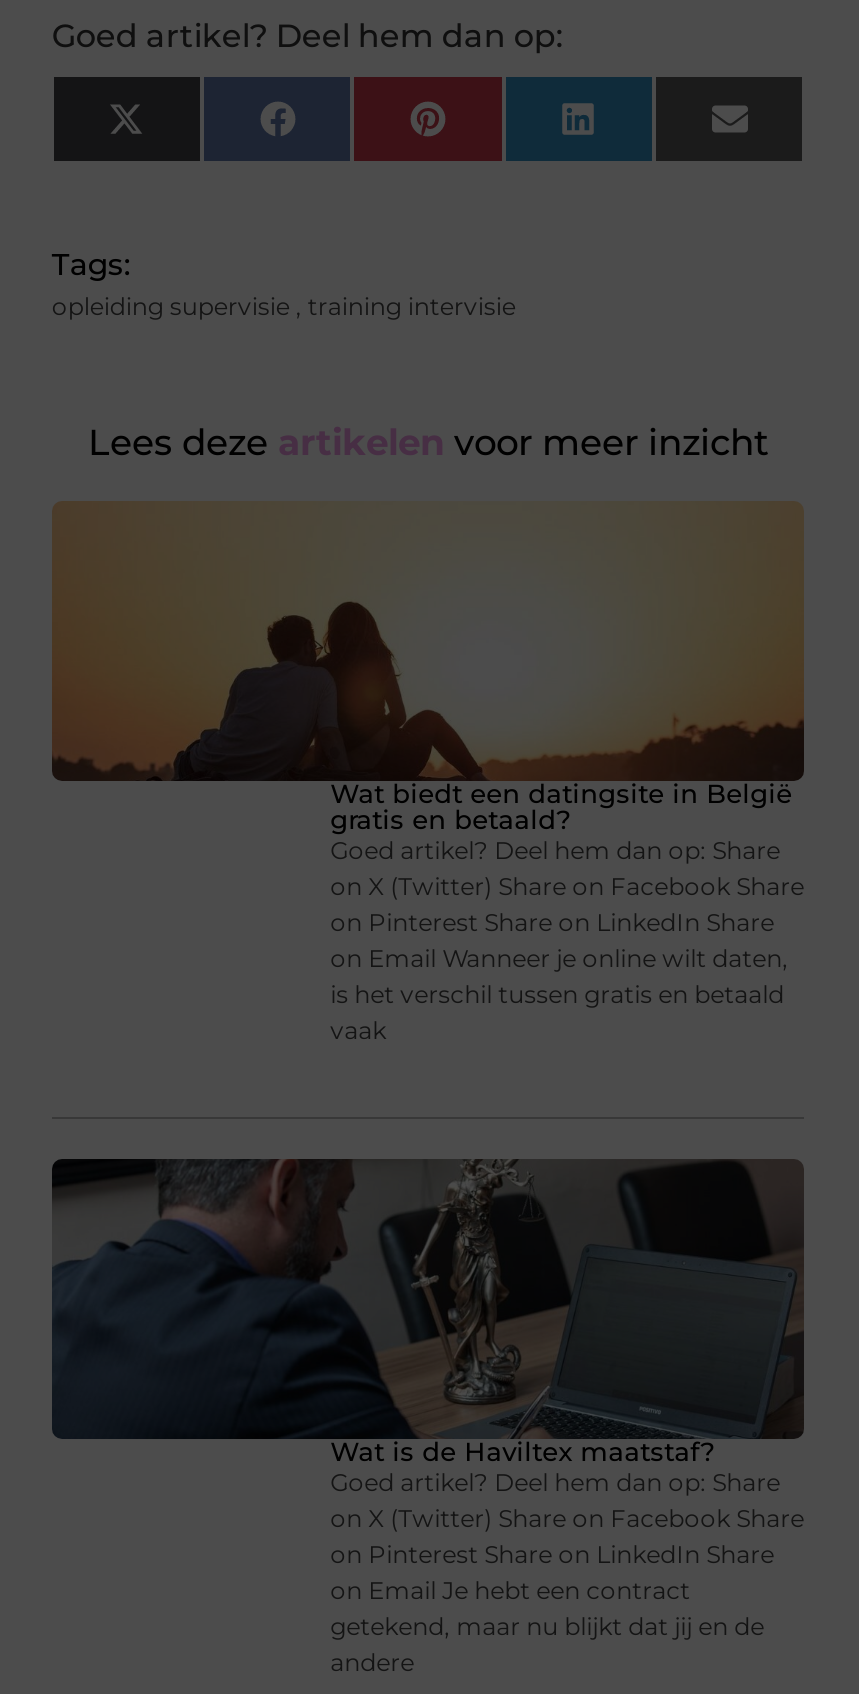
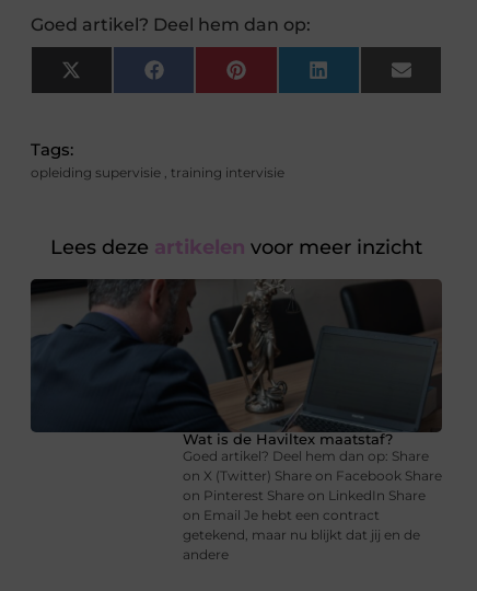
[50,501,806,1045] [image] | Wat biedt een datingsite in België | gratis en betaald? | Goed artikel? Deel hem dan op: Share | on X (Twitter) Share on Facebook Share | on Pinterest Share on LinkedIn Share | on Email Wanneer je online wilt daten, | is het verschil tussen gratis en betaald | vaak -> none

